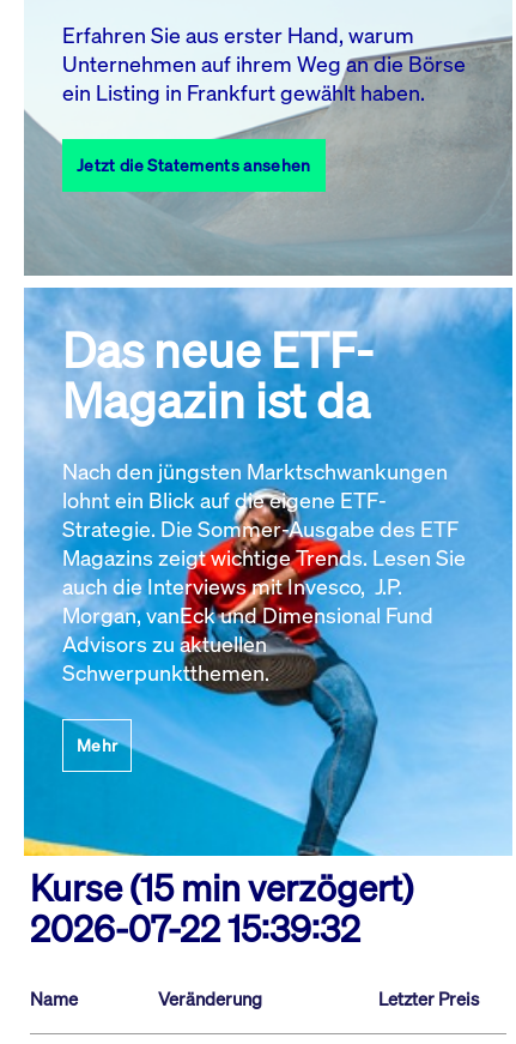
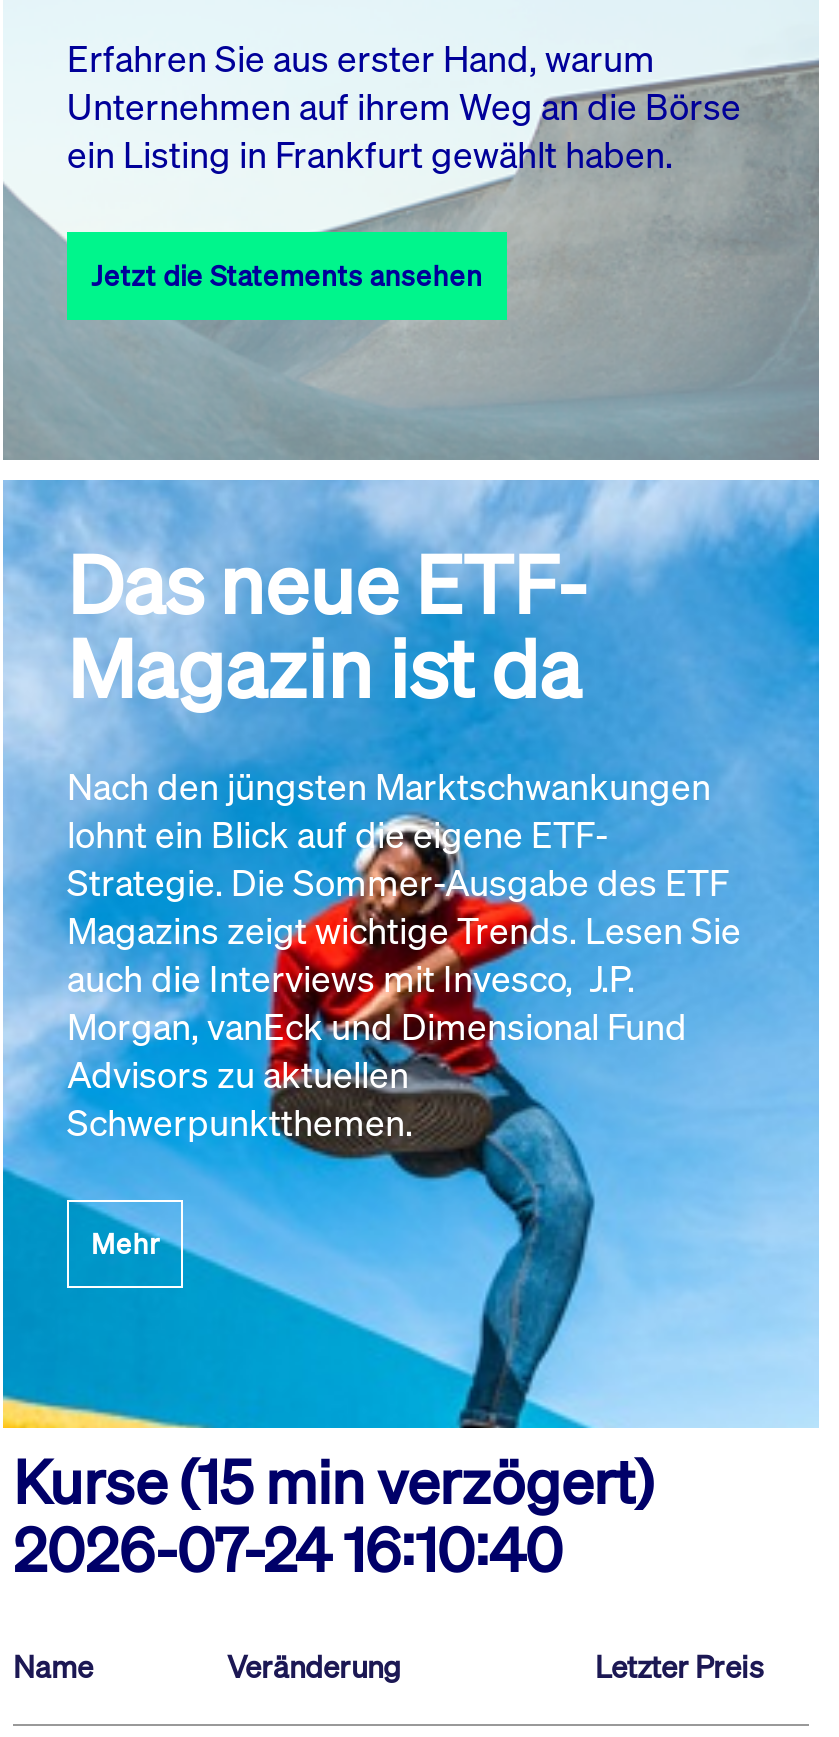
[30,905,360,953] 2026-07-22 15:39:32 -> [13,1510,563,1590] 2026-07-24 16:10:40

